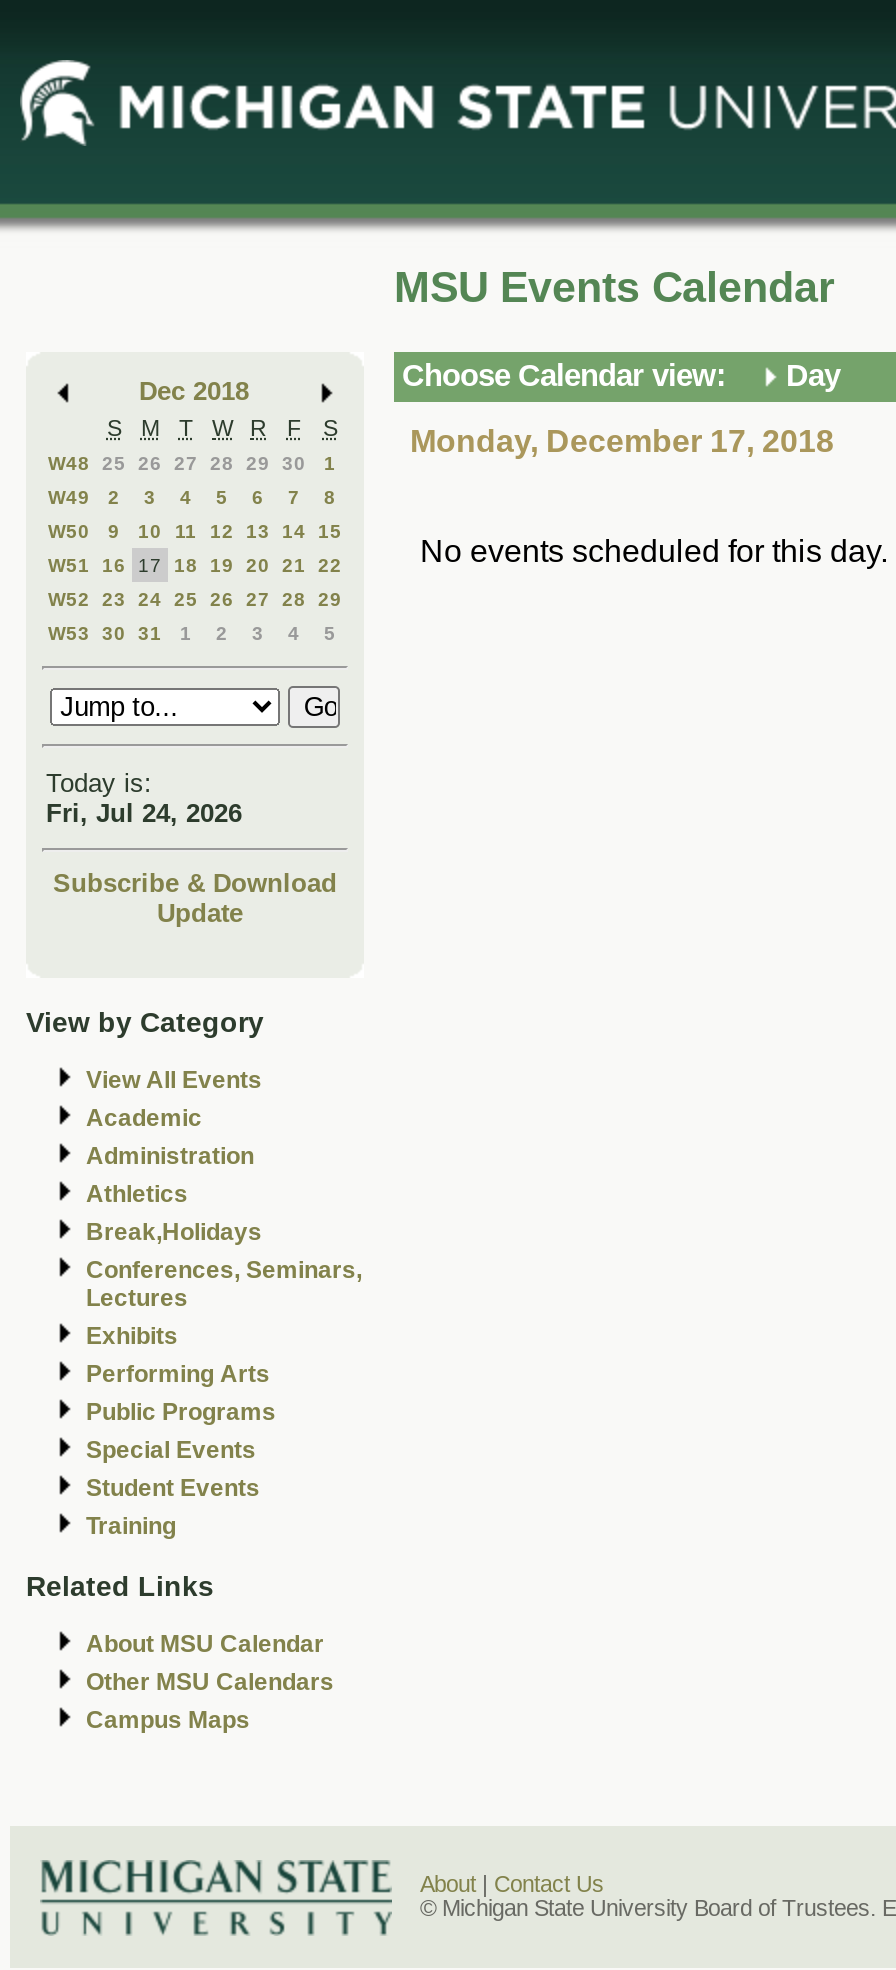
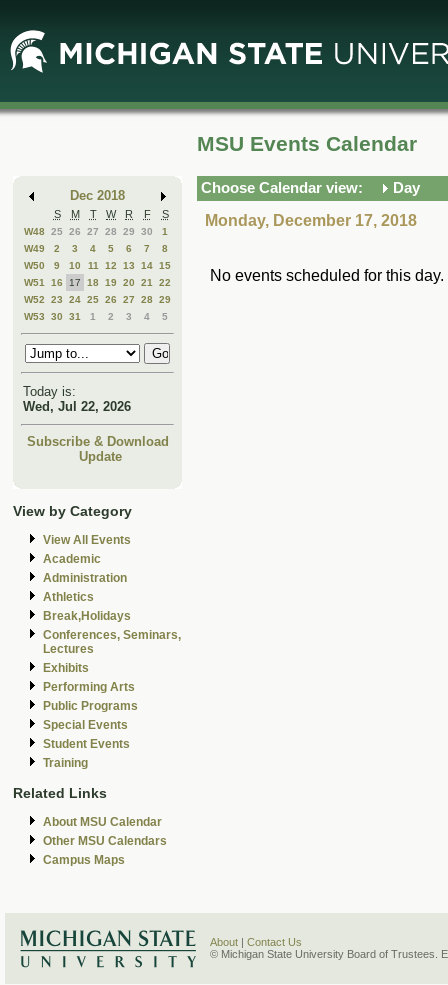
[46,799,242,829] Fri, Jul 24, 2026 -> [23,399,131,414] Wed, Jul 22, 2026

